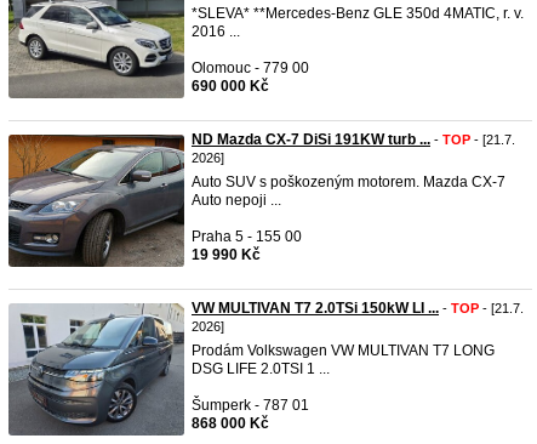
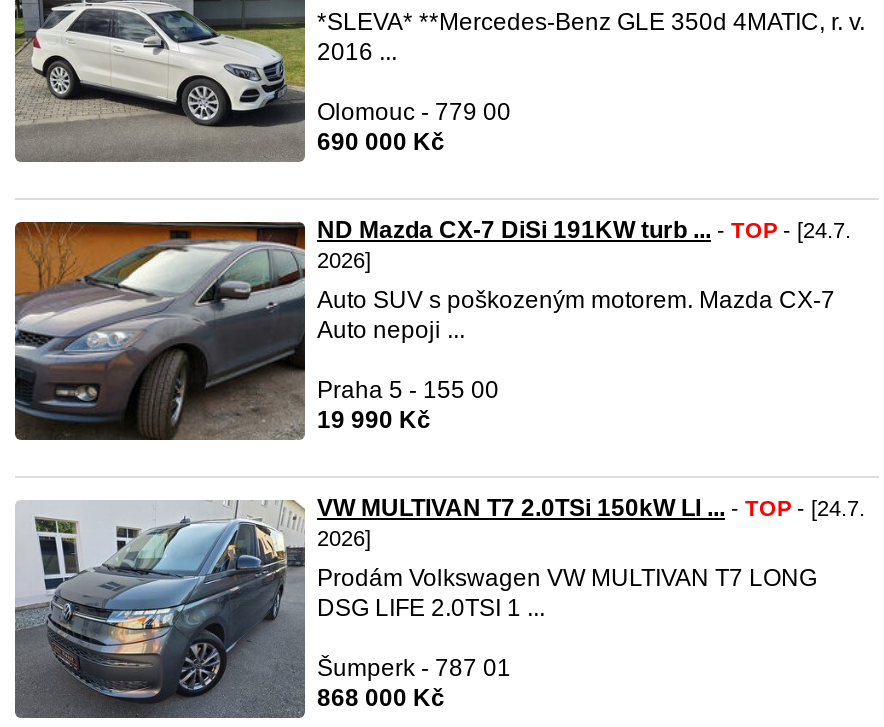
[192,131,515,148] ND Mazda CX-7 DiSi 191KW turb ... - TOP - [21.7. -> [317,216,851,244] ND Mazda CX-7 DiSi 191KW turb ... - TOP - [24.7.
[192,300,524,317] VW MULTIVAN T7 2.0TSi 150kW LI ... - TOP - [21.7. -> [317,494,865,522] VW MULTIVAN T7 2.0TSi 150kW LI ... - TOP - [24.7.

